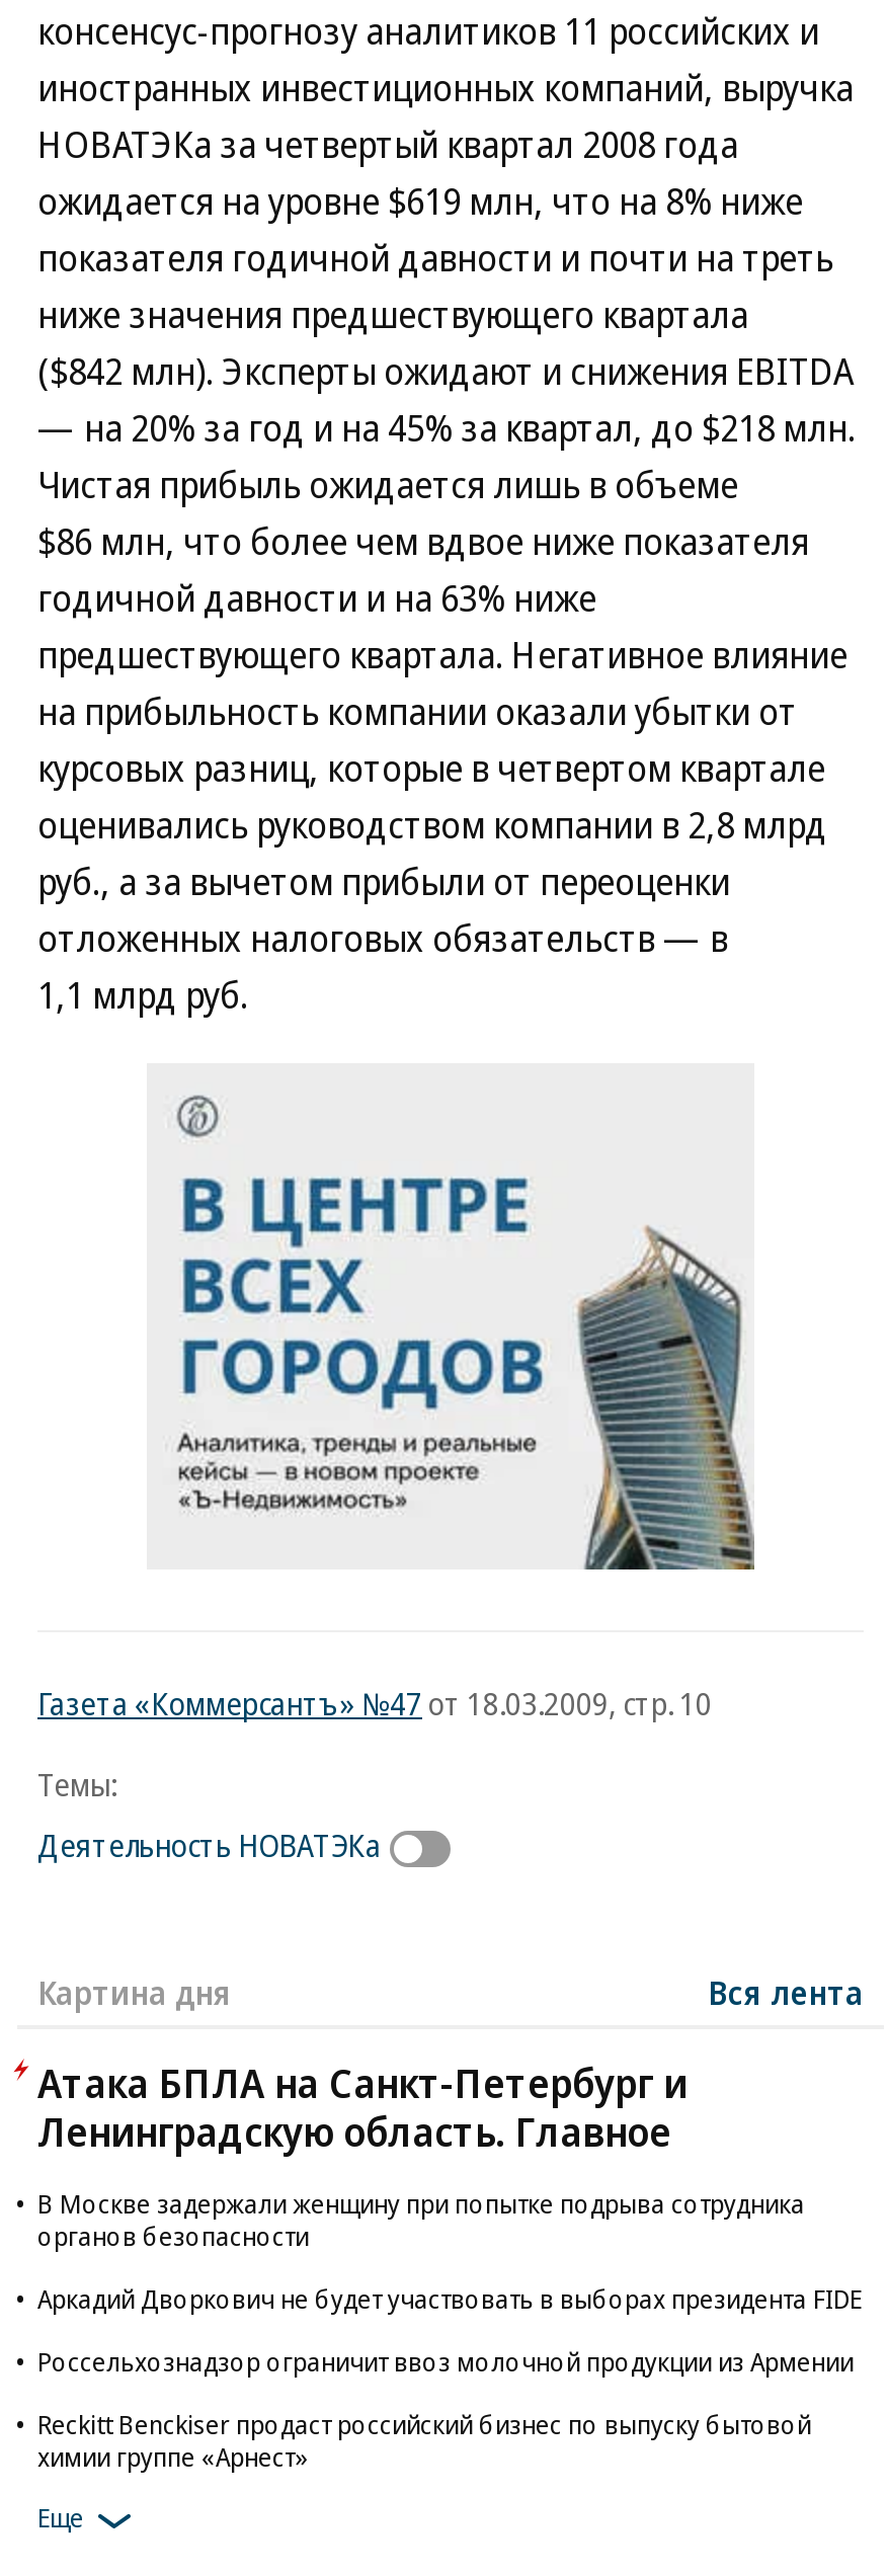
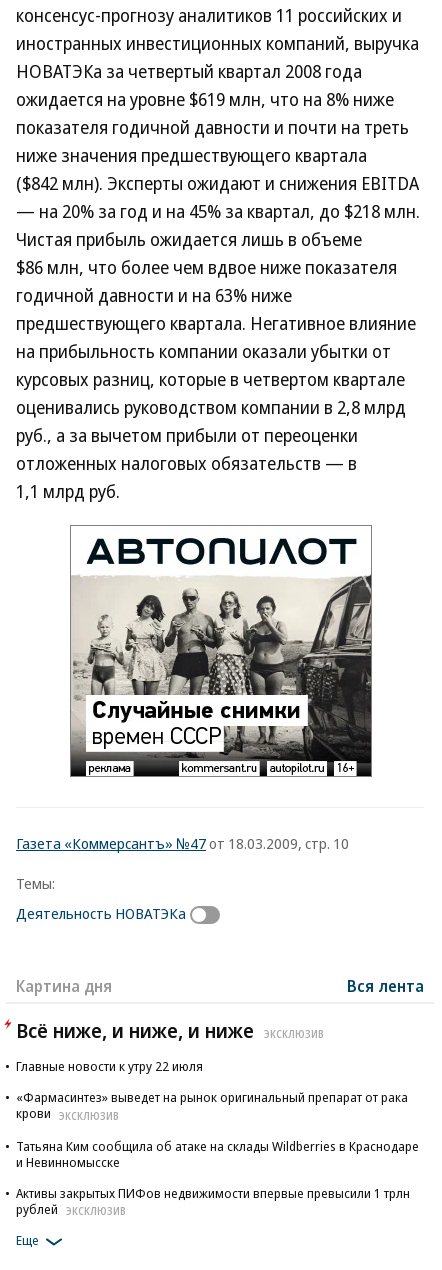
[147,1065,758,1569] [image] -> [69,525,373,778] [image]
[37,2056,688,2159] Атака БПЛА на Санкт-Петербург и | Ленинградскую область. Главное -> [16,1017,324,1044] Всё ниже, и ниже, и ниже | ЭКСКЛЮЗИВ
[37,2185,805,2254] В Москве задержали женщину при попытке подрыва сотрудника | органов безопасности -> [16,1057,203,1075] Главные новости к утру 22 июля
[37,2280,862,2317] Аркадий Дворкович не будет участвовать в выборах президента FIDE -> [16,1088,408,1122] «Фармасинтез» выведет на рынок оригинальный препарат от рака | крови ЭКСКЛЮЗИВ
[37,2343,854,2380] Россельхознадзор ограничит ввоз молочной продукции из Армении -> [16,1136,419,1170] Татьяна Ким сообщила об атаке на склады Wildberries в Краснодаре | и Невинномысске
[37,2406,811,2475] Reckitt Benckiser продаст российский бизнес по выпуску бытовой | химии группе «Арнест» -> [16,1183,410,1218] Активы закрытых ПИФов недвижимости впервые превысили 1 трлн | рублей ЭКСКЛЮЗИВ

